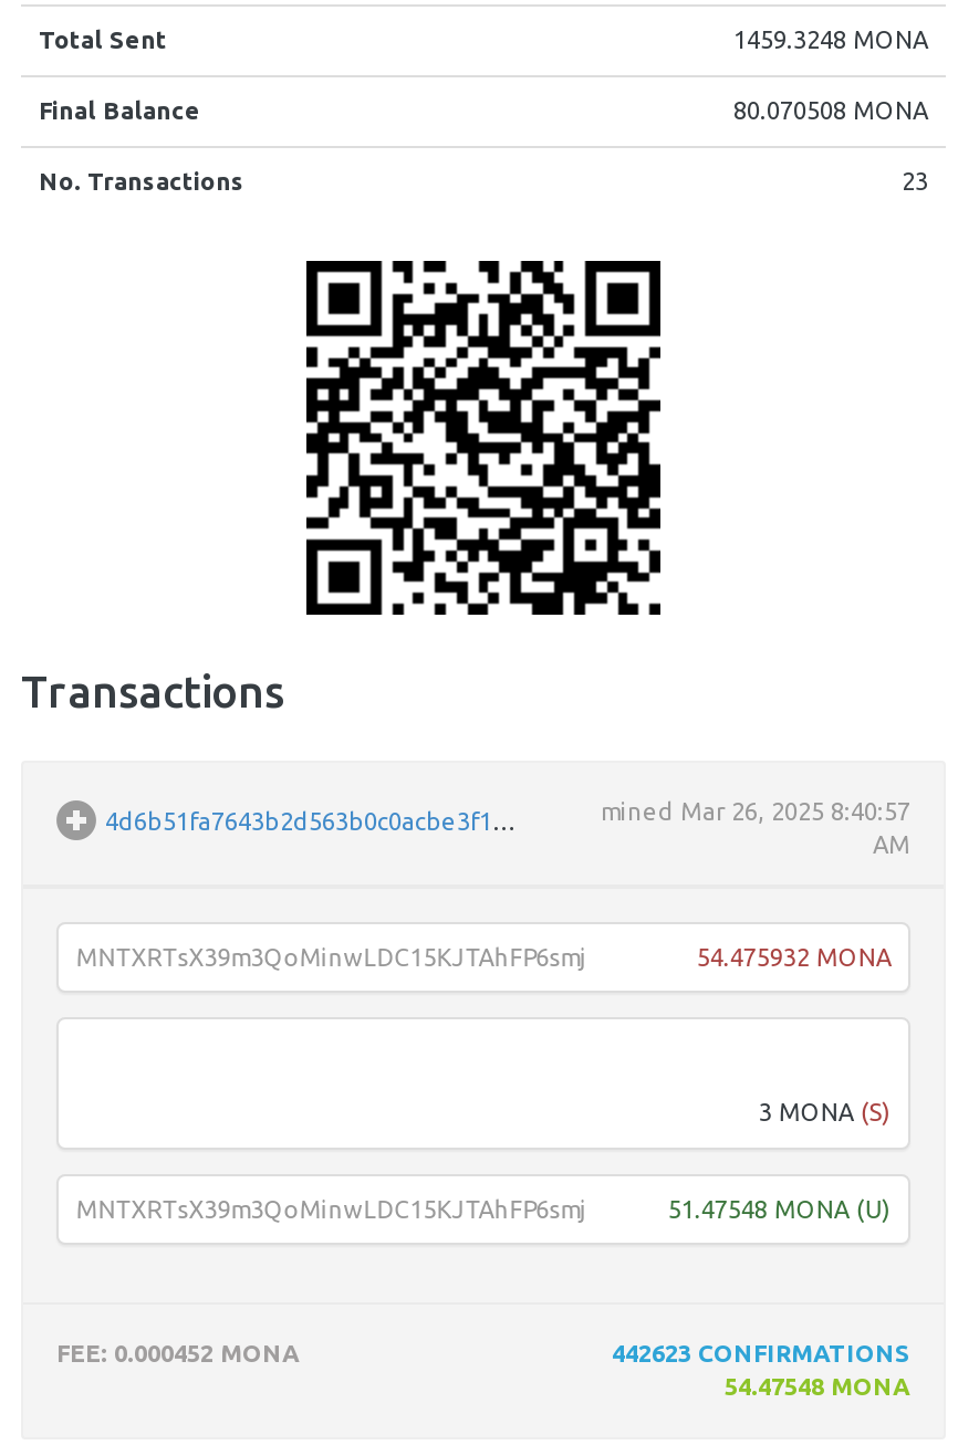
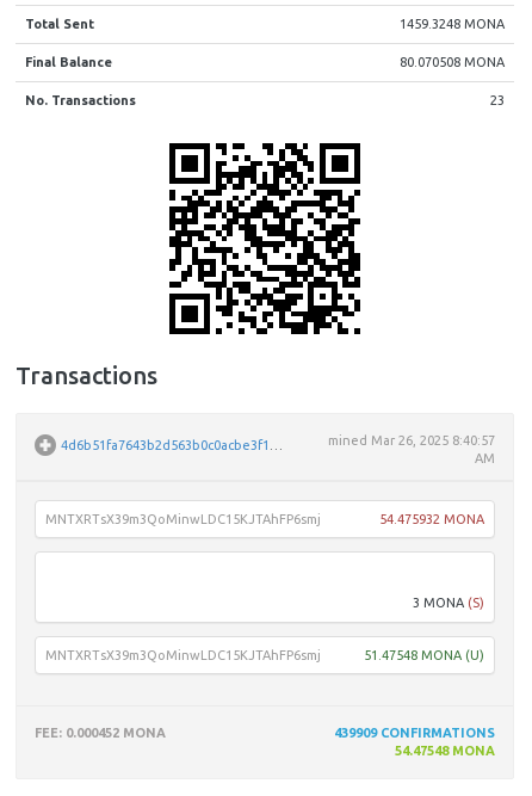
[612,1341,910,1367] 442623 CONFIRMATIONS -> [334,726,495,740] 439909 CONFIRMATIONS

